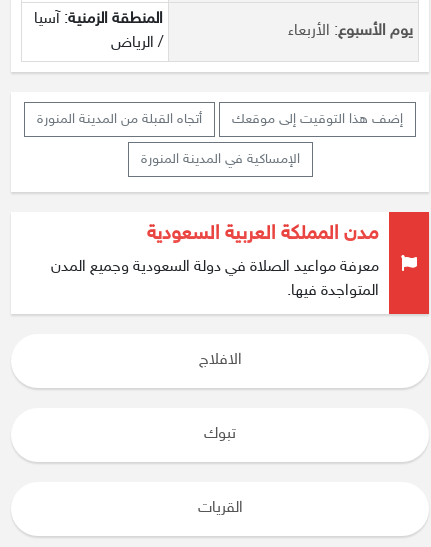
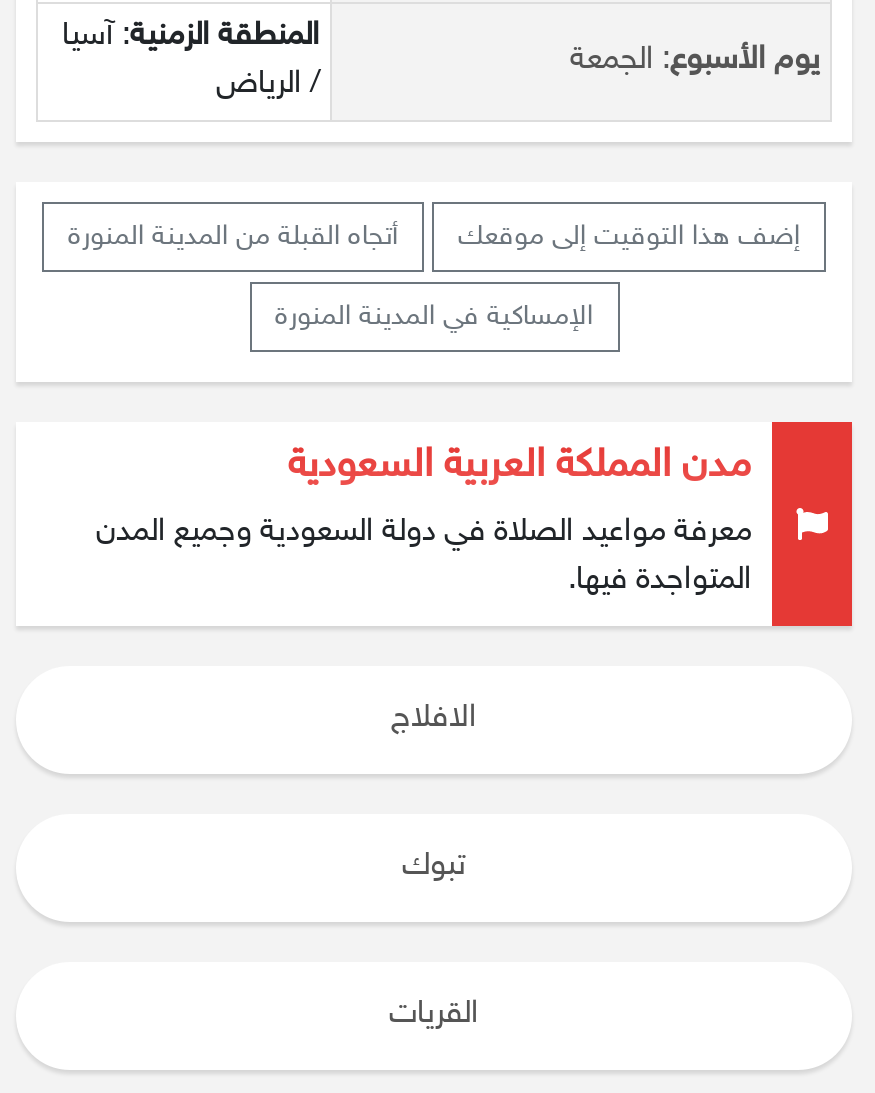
[288,22,413,41] يوم الأسبوع: الأربعاء -> [570,42,820,80] يوم الأسبوع: الجمعة

